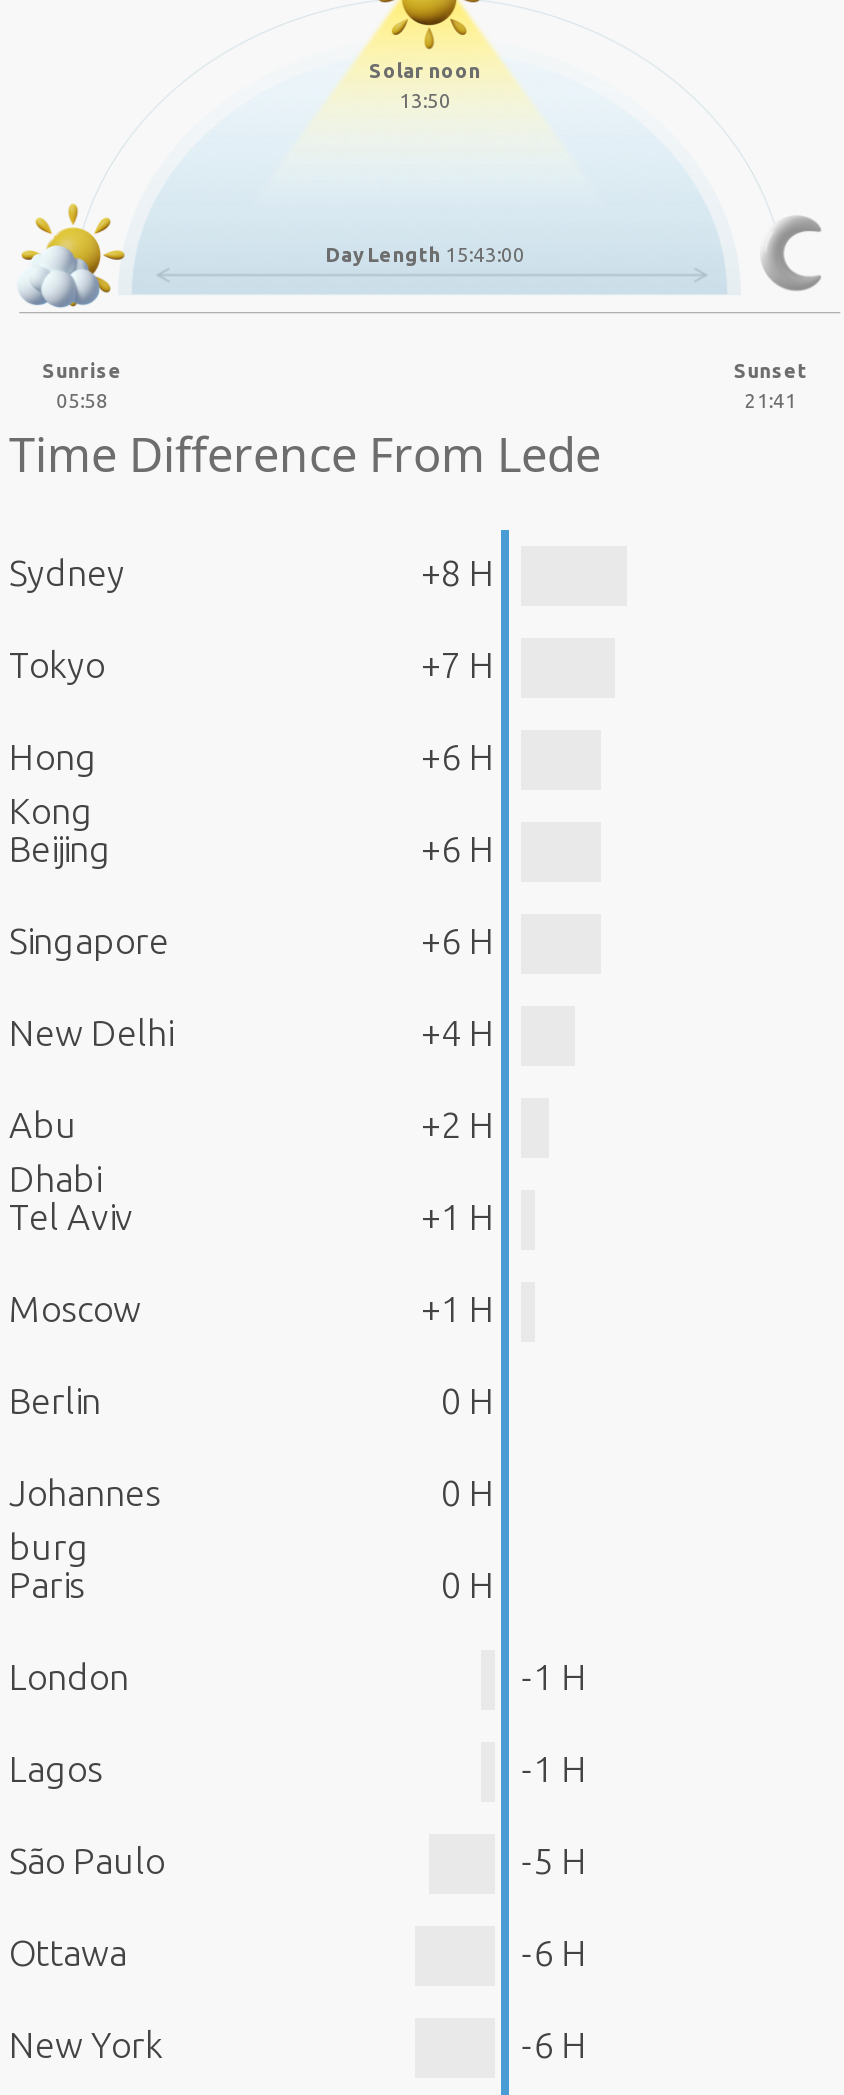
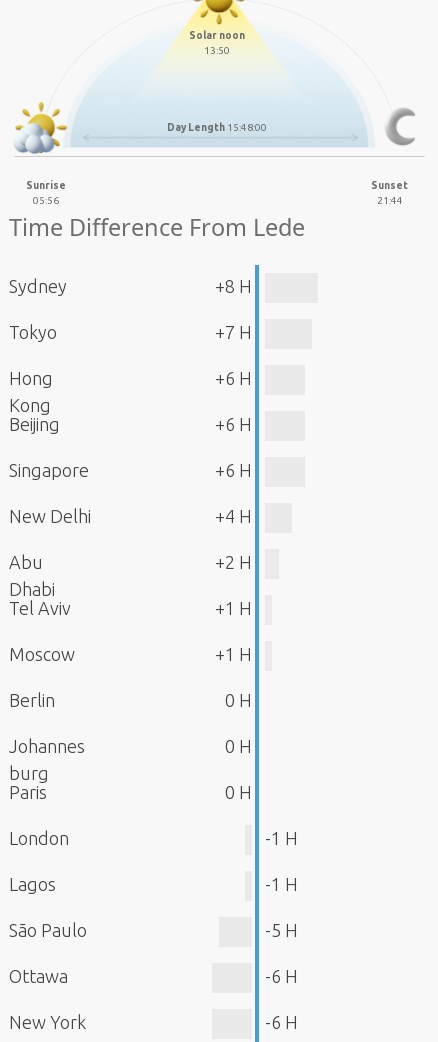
[325,244,525,266] Day Length 15:43:00 -> [167,122,267,133] Day Length 15:48:00
[56,389,108,411] 05:58 -> [33,195,59,206] 05:56
[745,389,797,411] 21:41 -> [377,195,403,206] 21:44

